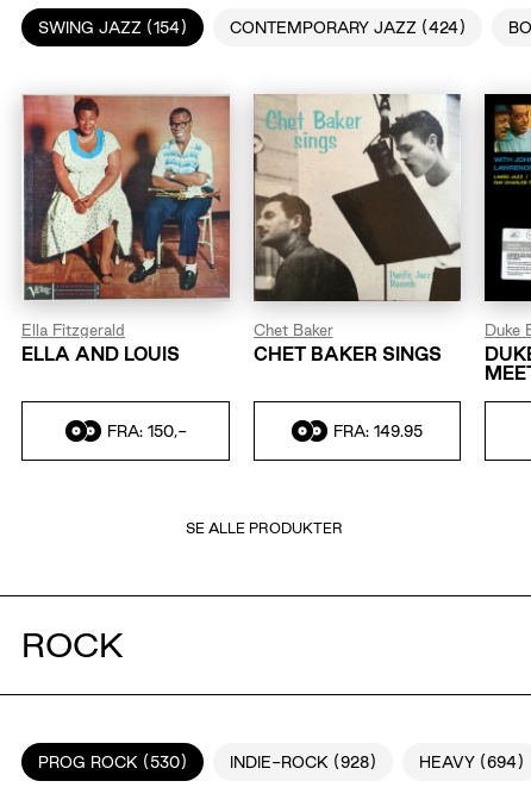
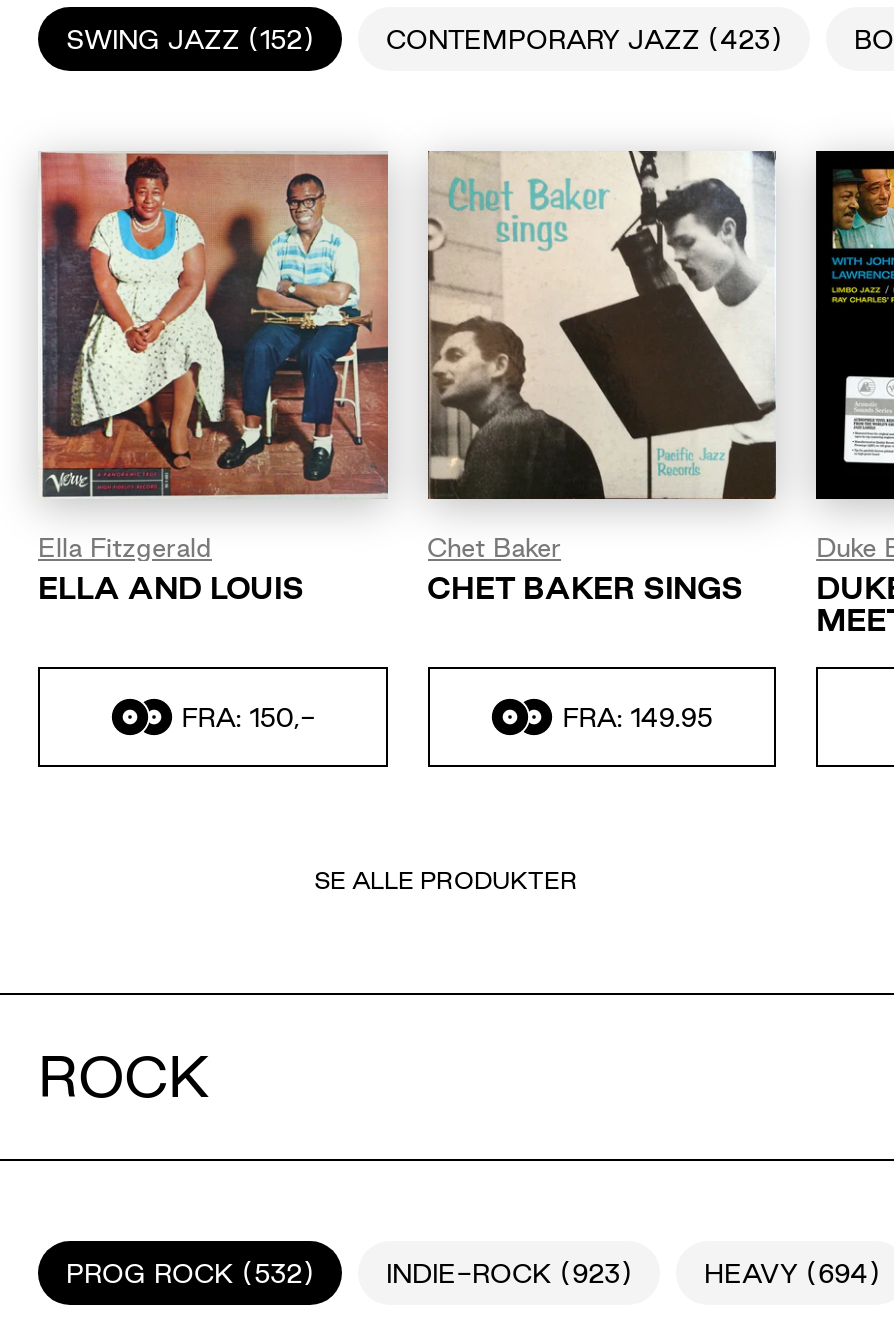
[38,18,187,35] SWING JAZZ (154) -> [66,24,314,52] SWING JAZZ (152)
[230,18,466,35] CONTEMPORARY JAZZ (424) -> [386,24,782,52] CONTEMPORARY JAZZ (423)
[38,754,187,770] PROG ROCK (530) -> [66,1259,314,1287] PROG ROCK (532)
[230,754,376,770] INDIE-ROCK (928) -> [386,1259,632,1287] INDIE-ROCK (923)

